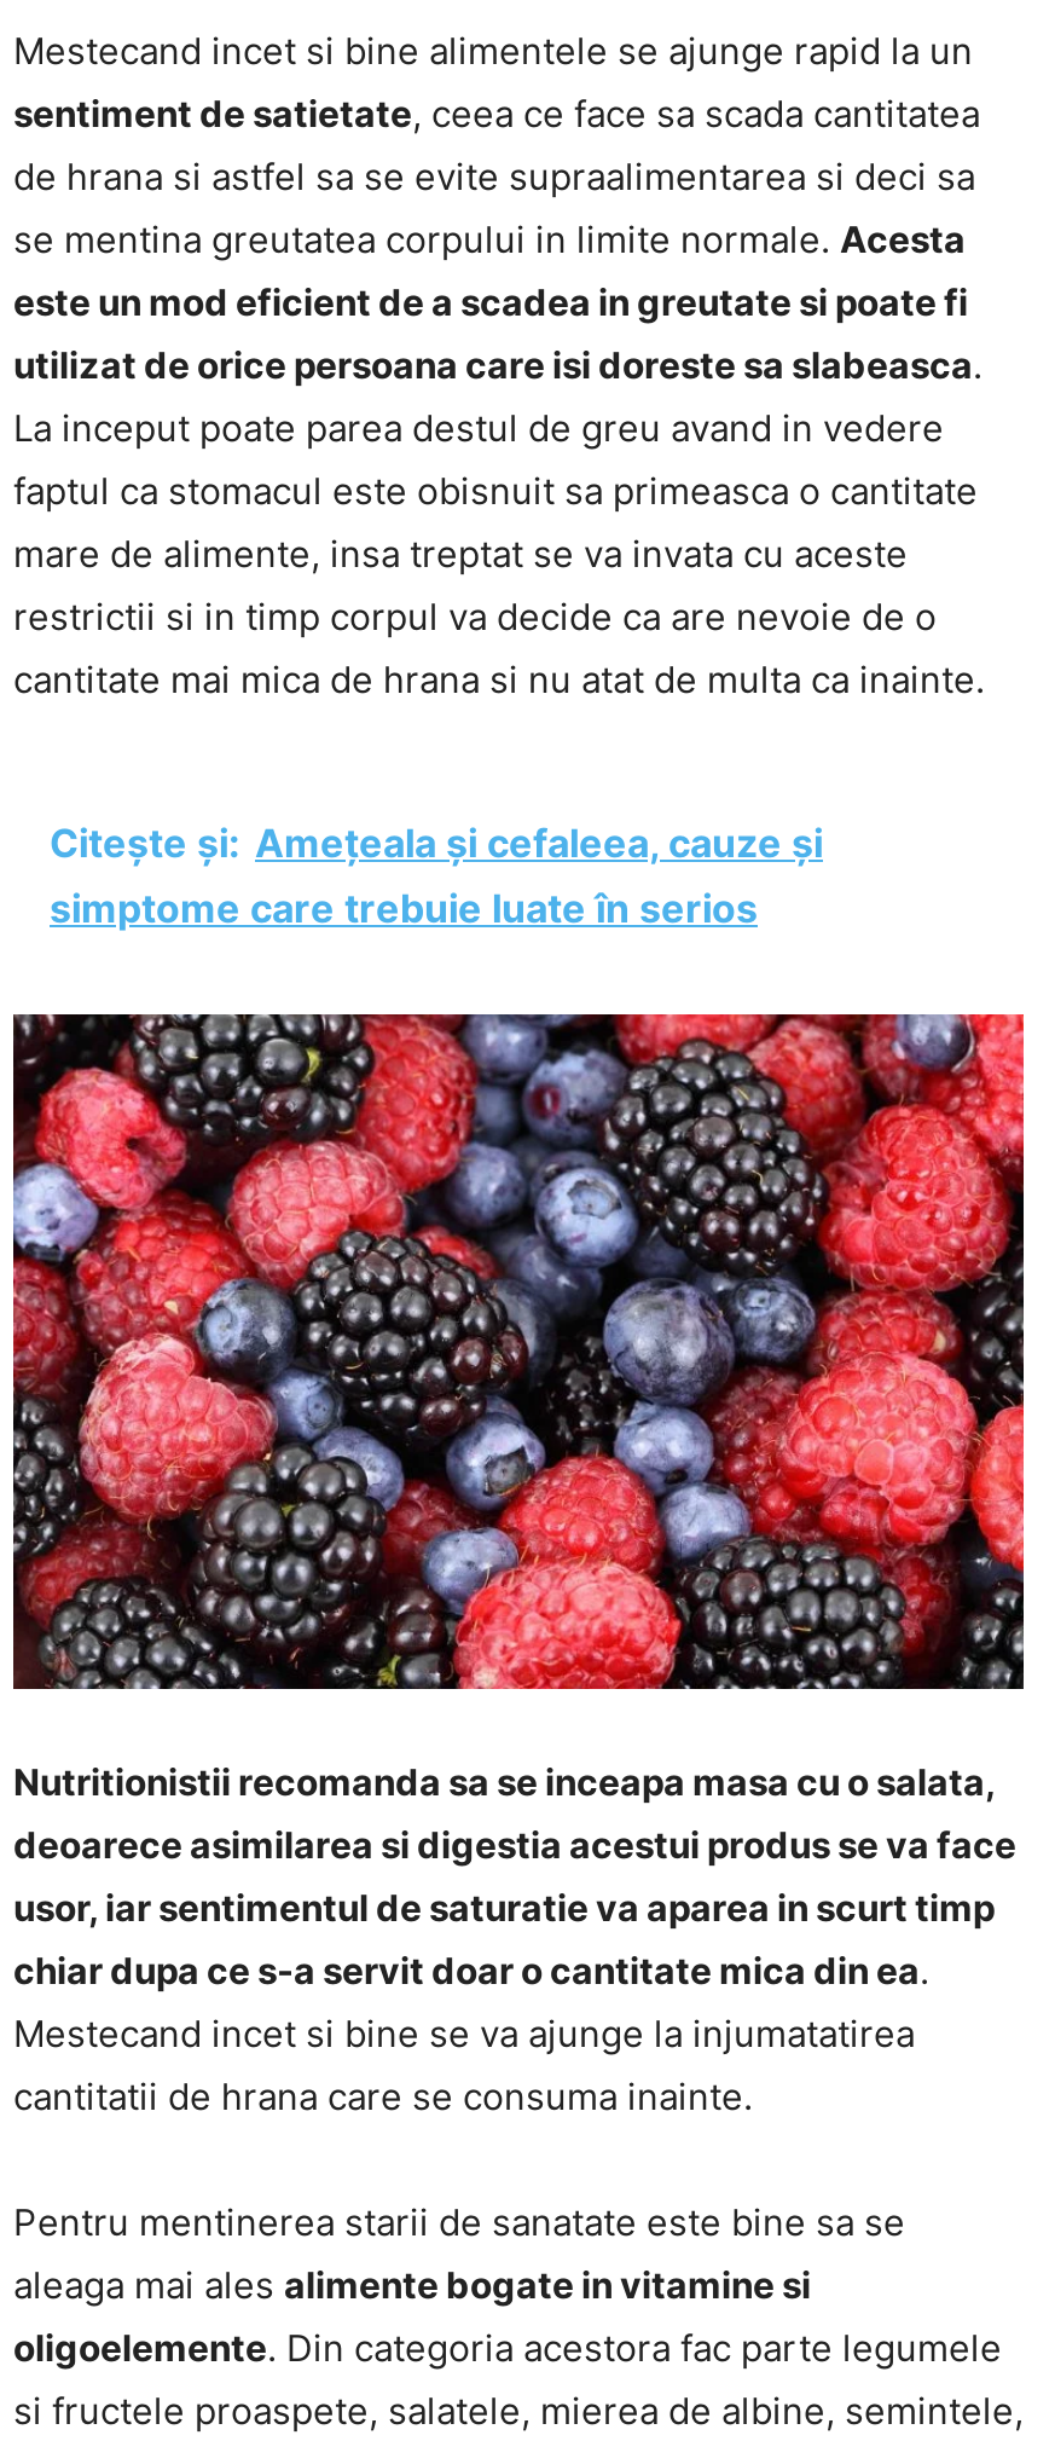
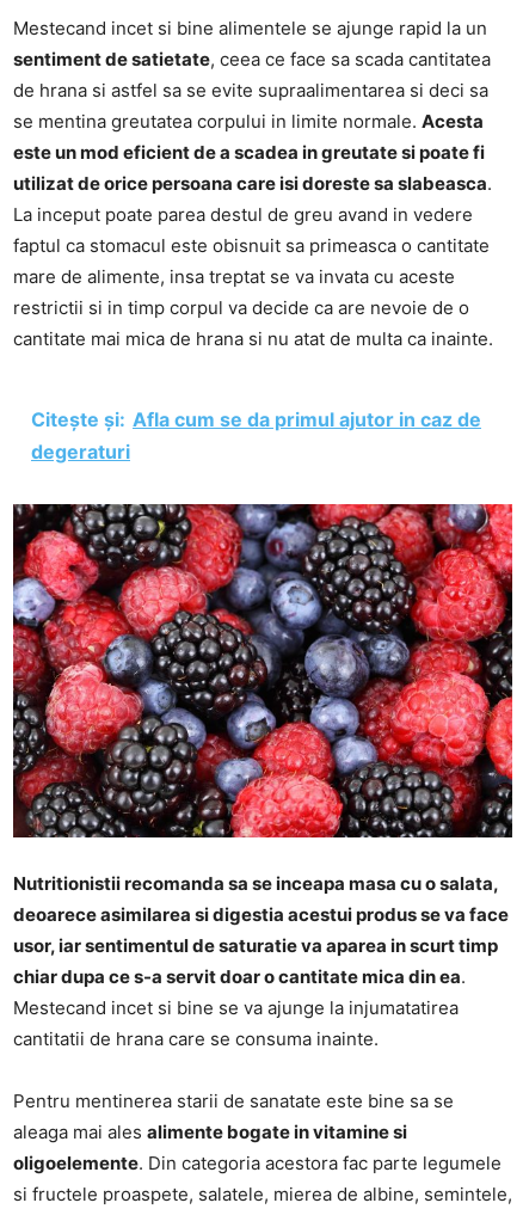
[50,818,823,932] Citește și: Amețeala și cefaleea, cauze și | simptome care trebuie luate în serios -> [31,407,481,463] Citește și: Afla cum se da primul ajutor in caz de | degeraturi

